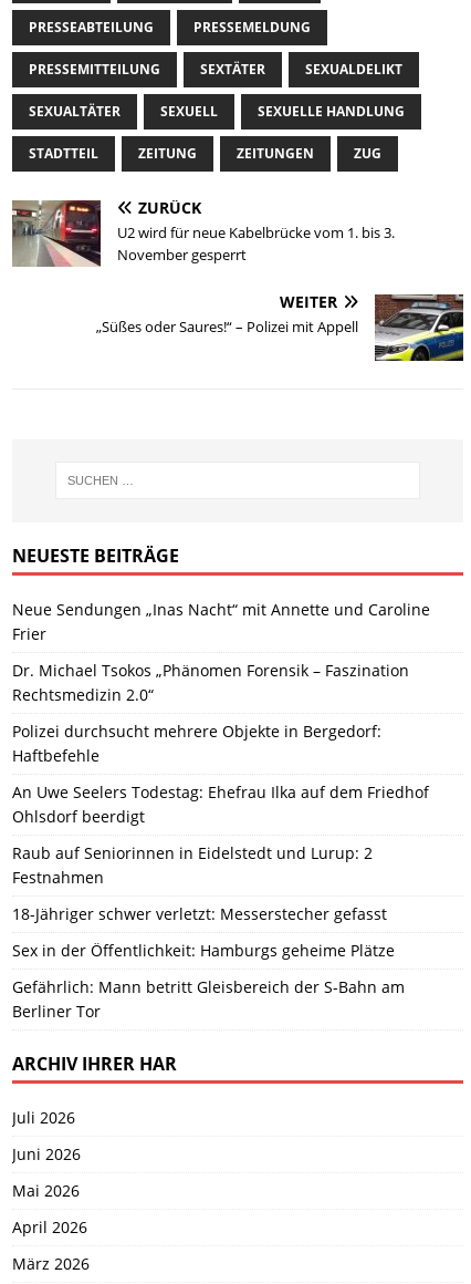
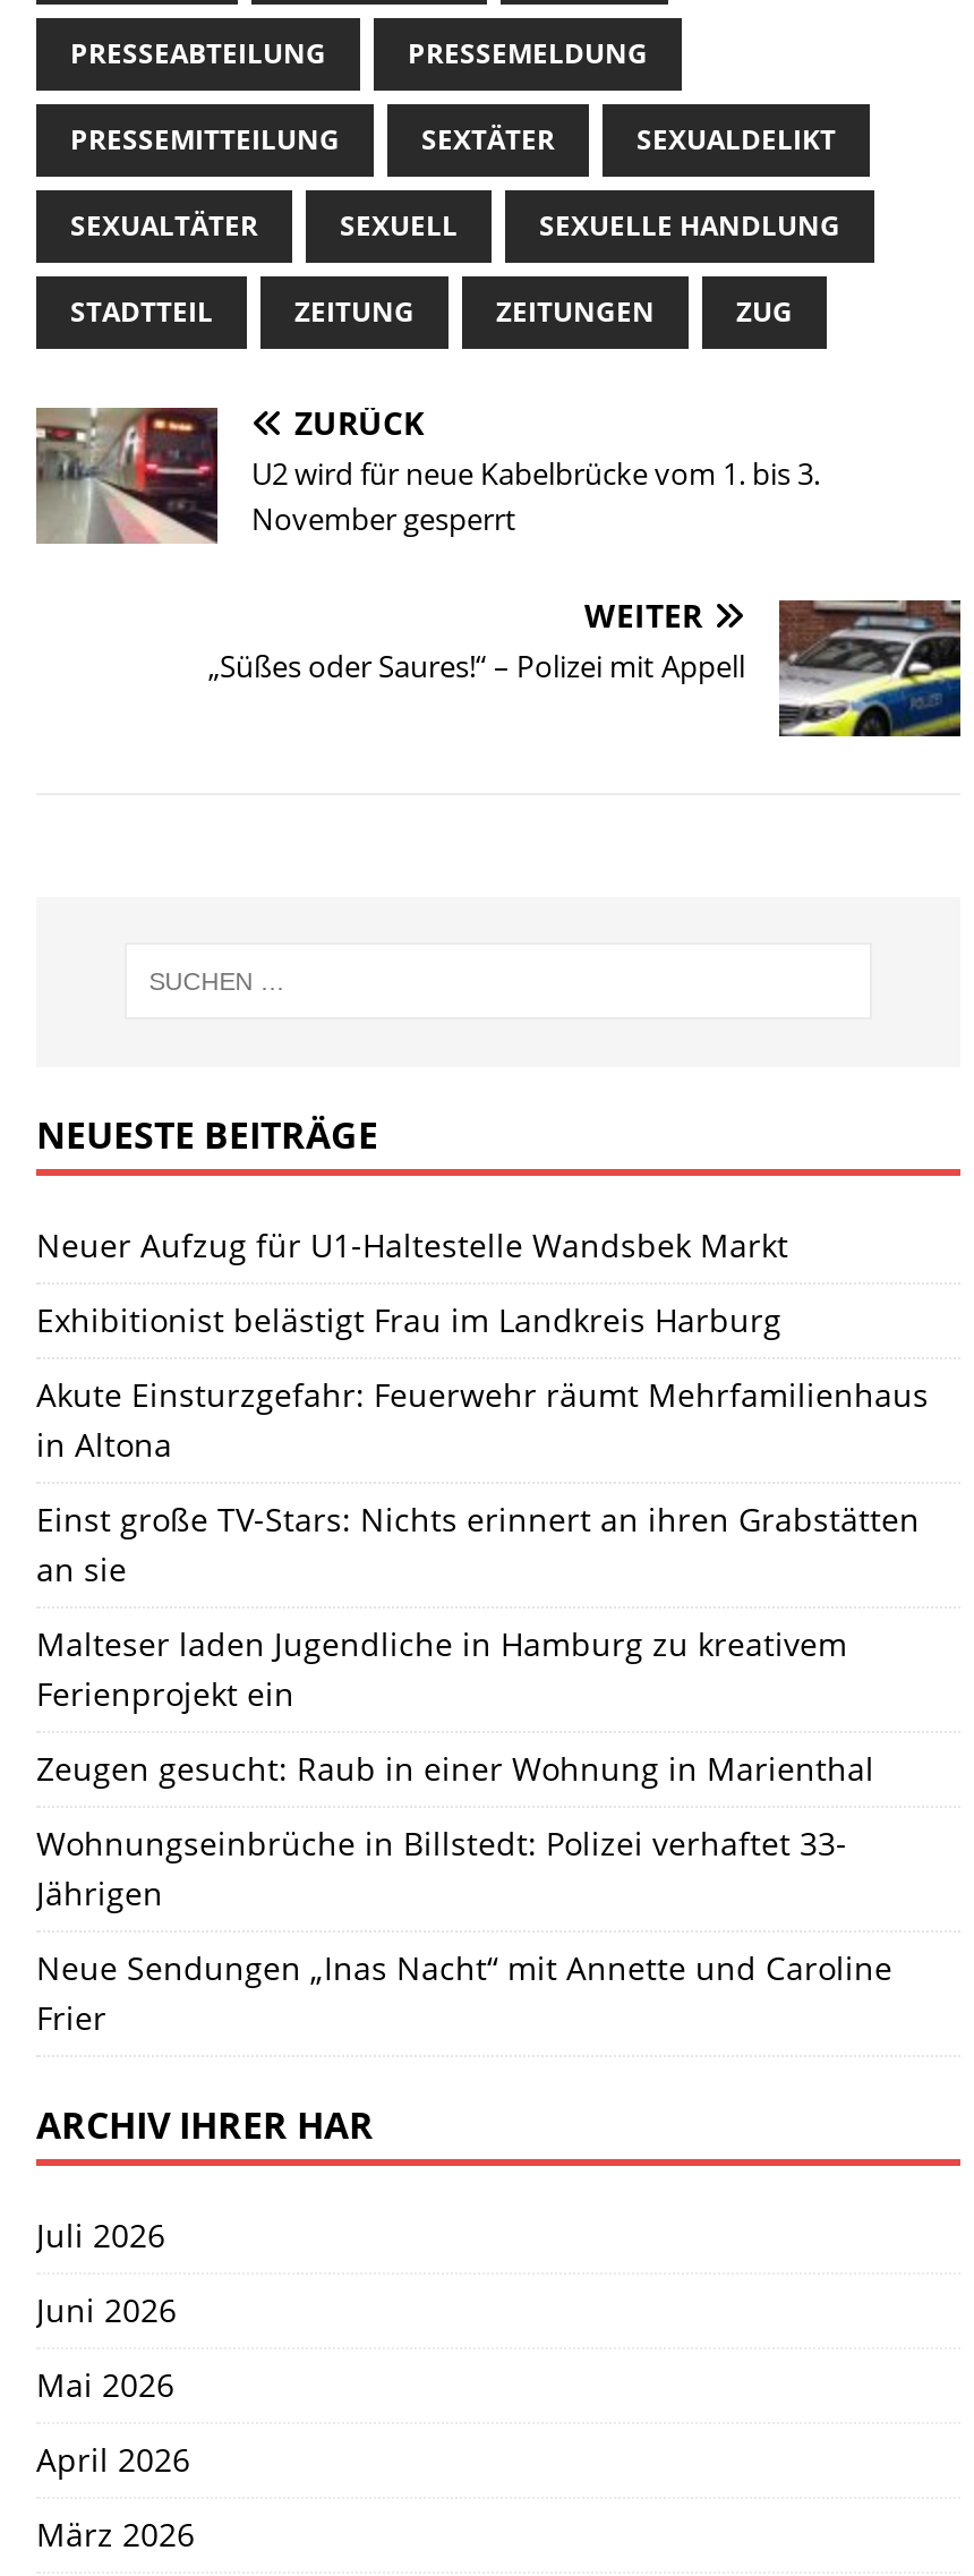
none -> [36,1223,929,1914] Neuer Aufzug für U1-Haltestelle Wandsbek Markt | Exhibitionist belästigt Frau im Landkreis Harburg | Akute Einsturzgefahr: Feuerwehr räumt Mehrfamilienhaus | in Altona | Einst große TV-Stars: Nichts erinnert an ihren Grabstätten | an sie | Malteser laden Jugendliche in Hamburg zu kreativem | Ferienprojekt ein | Zeugen gesucht: Raub in einer Wohnung in Marienthal | Wohnungseinbrüche in Billstedt: Polizei verhaftet 33- | Jährigen
moved [12,598,430,644] -> [36,1945,892,2038]: Neue Sendungen „Inas Nacht“ mit Annette und Caroline | Frier
[12,659,429,1021] Dr. Michael Tsokos „Phänomen Forensik – Faszination | Rechtsmedizin 2.0“ | Polizei durchsucht mehrere Objekte in Bergedorf: | Haftbefehle | An Uwe Seelers Todestag: Ehefrau Ilka auf dem Friedhof | Ohlsdorf beerdigt | Raub auf Seniorinnen in Eidelstedt und Lurup: 2 | Festnahmen | 18-Jähriger schwer verletzt: Messerstecher gefasst | Sex in der Öffentlichkeit: Hamburgs geheime Plätze | Gefährlich: Mann betritt Gleisbereich der S-Bahn am | Berliner Tor -> none

